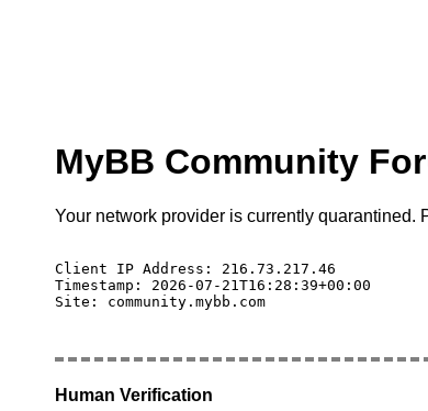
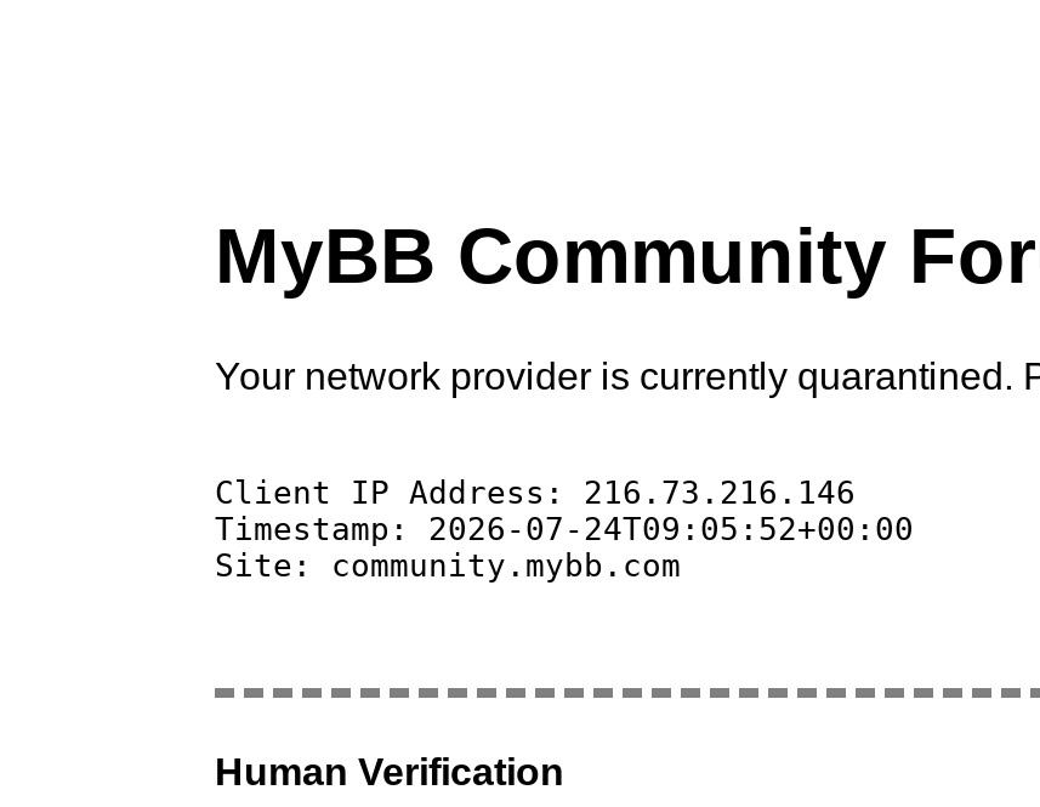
[55,260,345,277] Client IP Address: 216.73.217.46 -> [215,474,875,511] Client IP Address: 216.73.216.146
[55,277,371,293] Timestamp: 2026-07-21T16:28:39+00:00 -> [215,511,914,547] Timestamp: 2026-07-24T09:05:52+00:00

